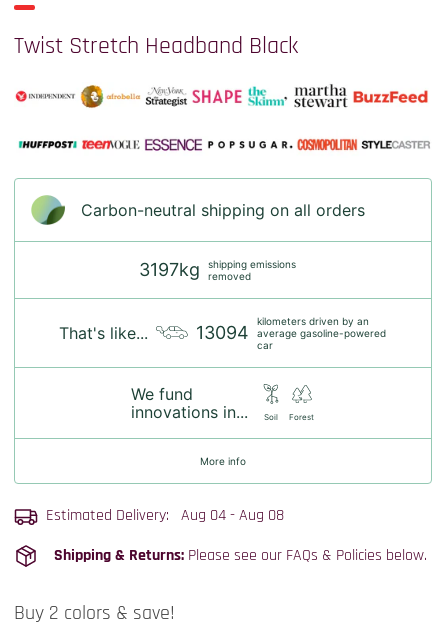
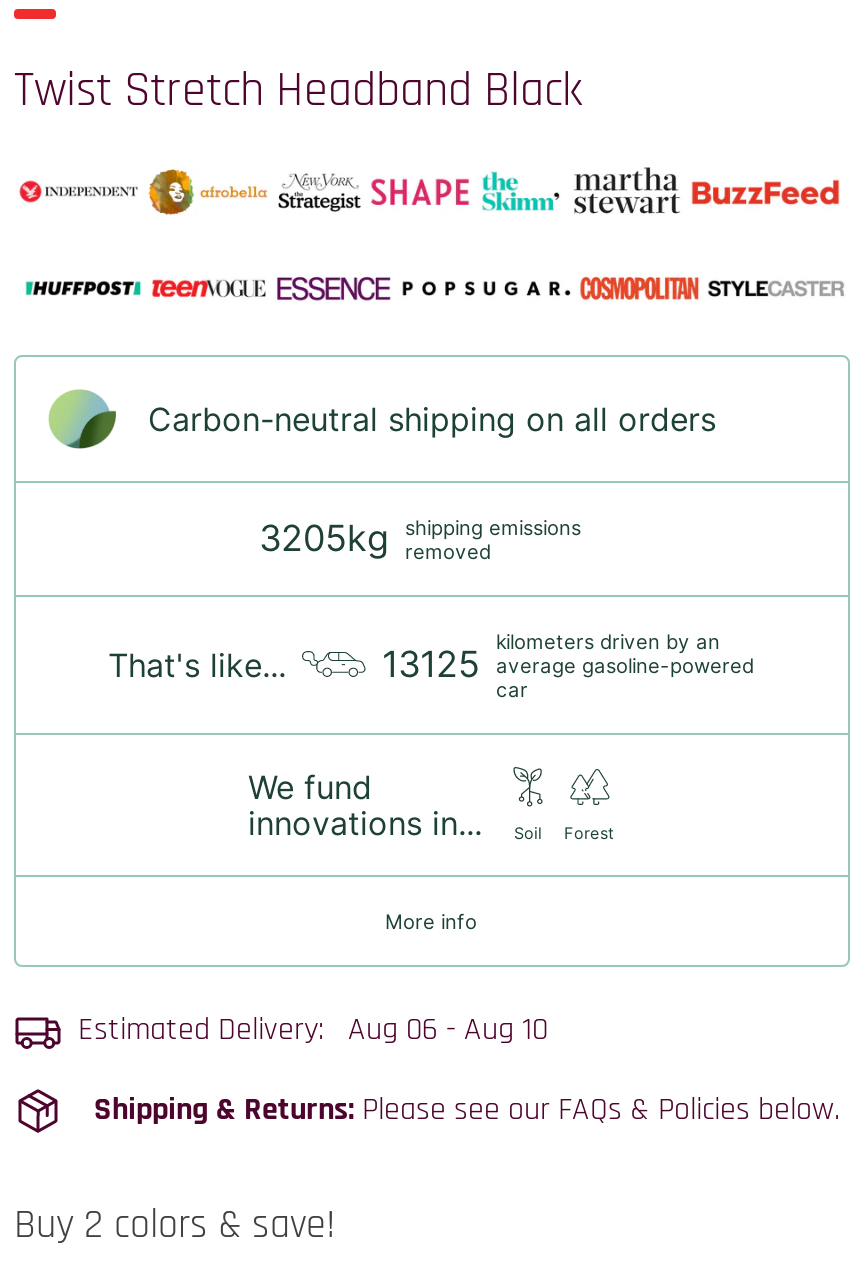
[138,258,295,282] 3197kg shipping emissions removed -> [259,515,581,563] 3205kg shipping emissions removed
[196,322,386,343] 13094 average gasoline-powered -> [382,643,754,685] 13125 average gasoline-powered
[46,505,284,526] Estimated Delivery: Aug 04 - Aug 08 -> [78,1009,548,1051] Estimated Delivery: Aug 06 - Aug 10

